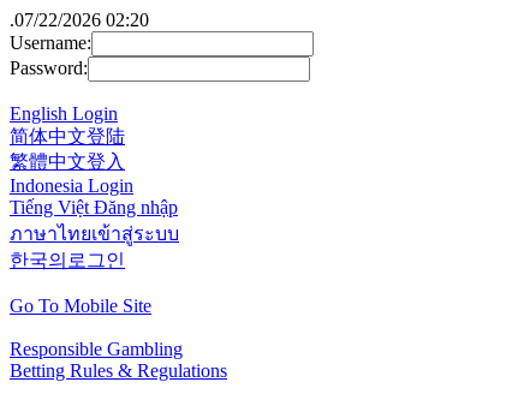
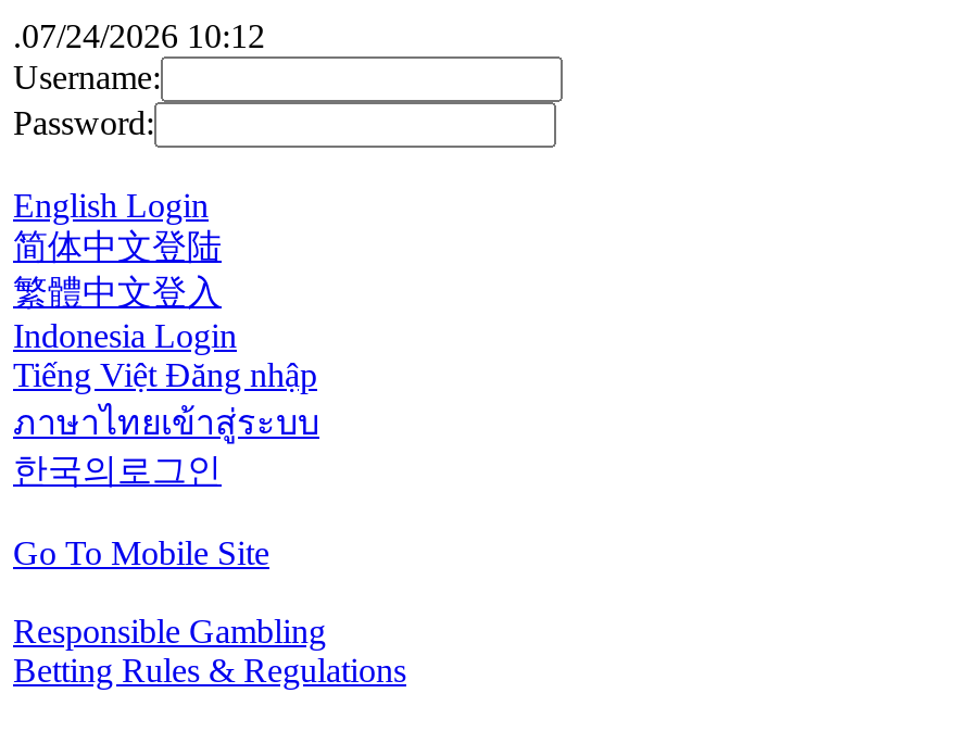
[10,10,149,30] .07/22/2026 02:20 -> [13,17,265,54] .07/24/2026 10:12

